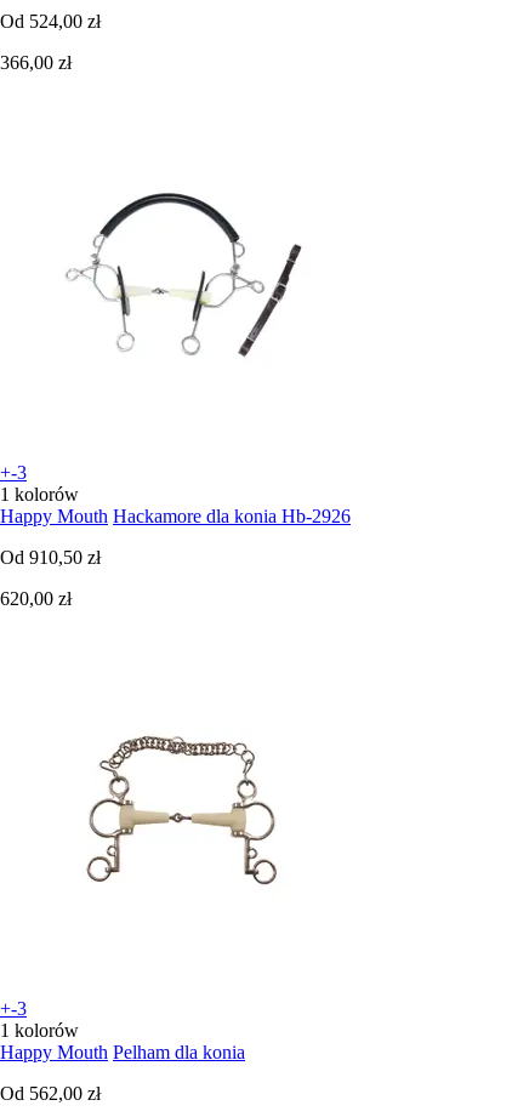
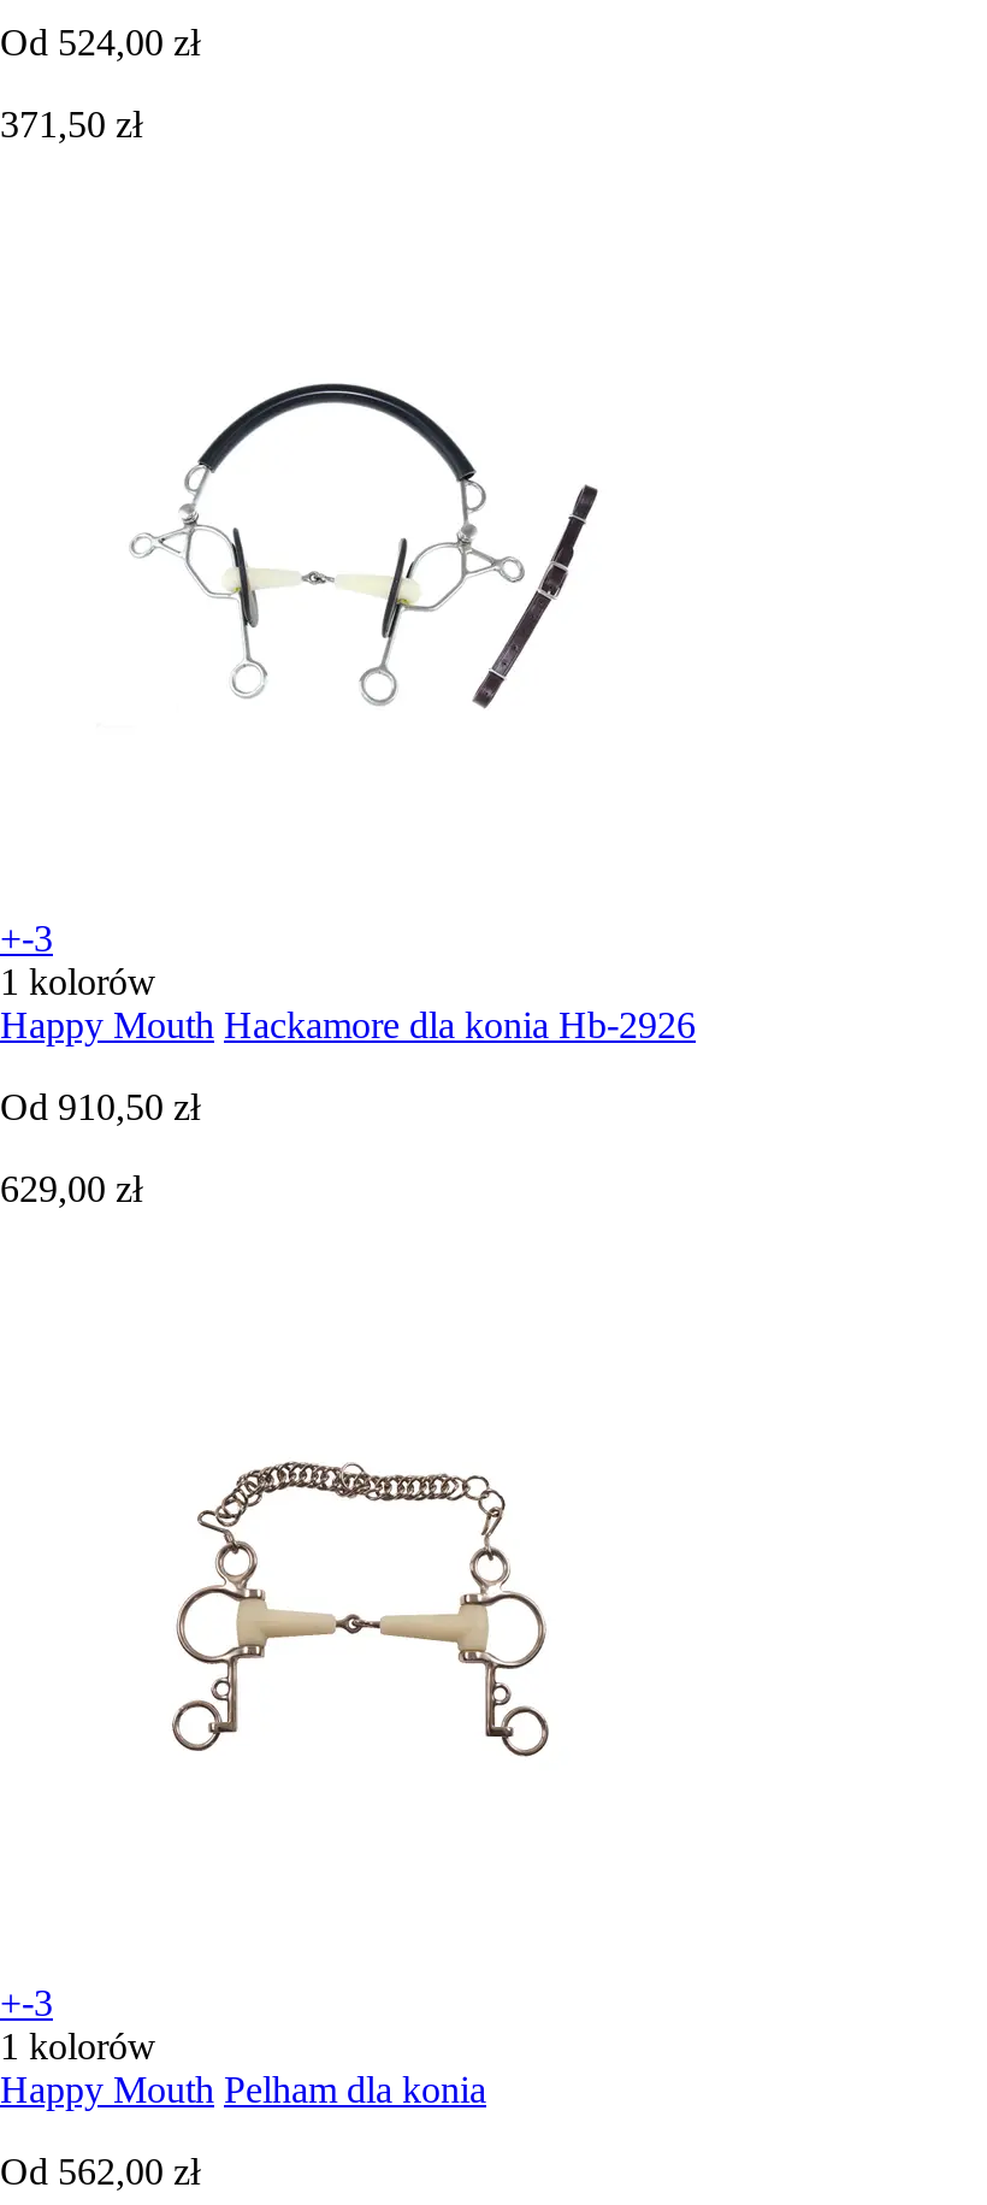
[0,52,72,73] 366,00 zł -> [0,104,142,145] 371,50 zł
[0,588,72,609] 620,00 zł -> [0,1169,142,1210] 629,00 zł

